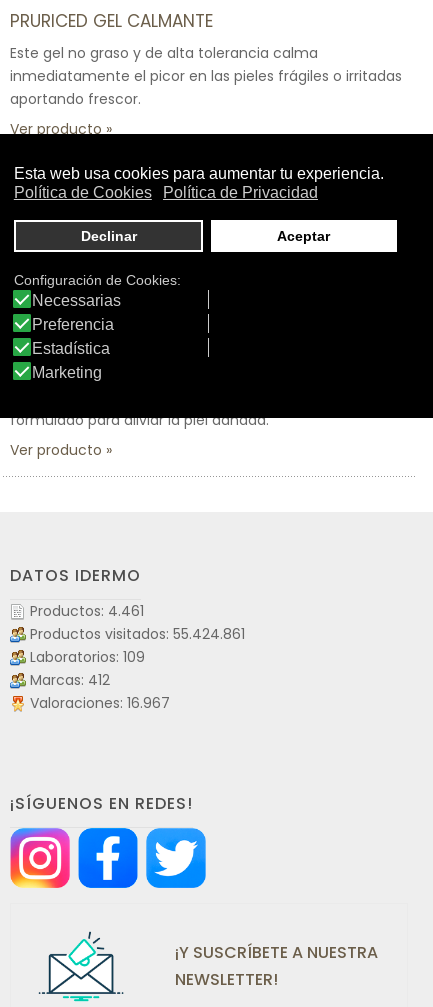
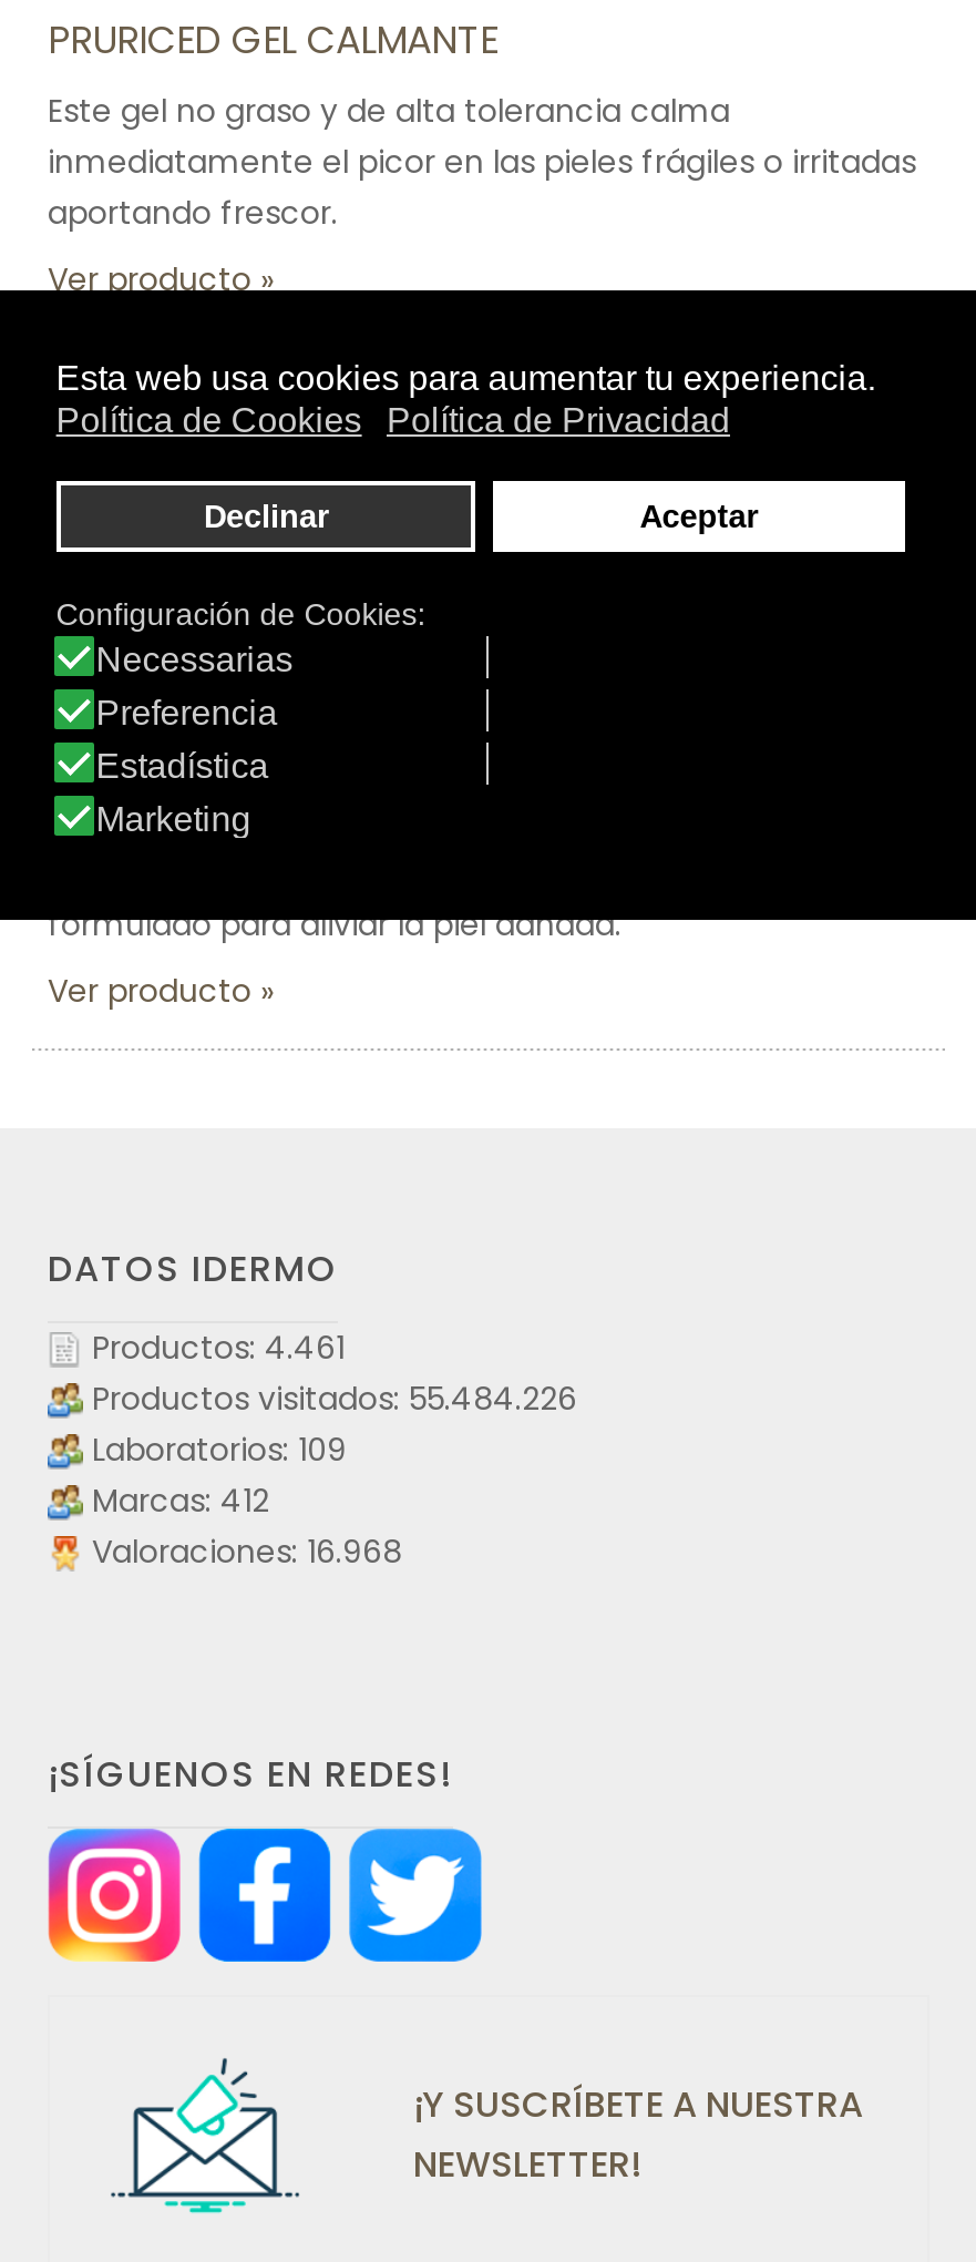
[30,624,245,644] Productos visitados: 55.424.861 -> [92,1376,577,1421] Productos visitados: 55.484.226
[30,693,170,713] Valoraciones: 16.967 -> [92,1529,402,1574] Valoraciones: 16.968

